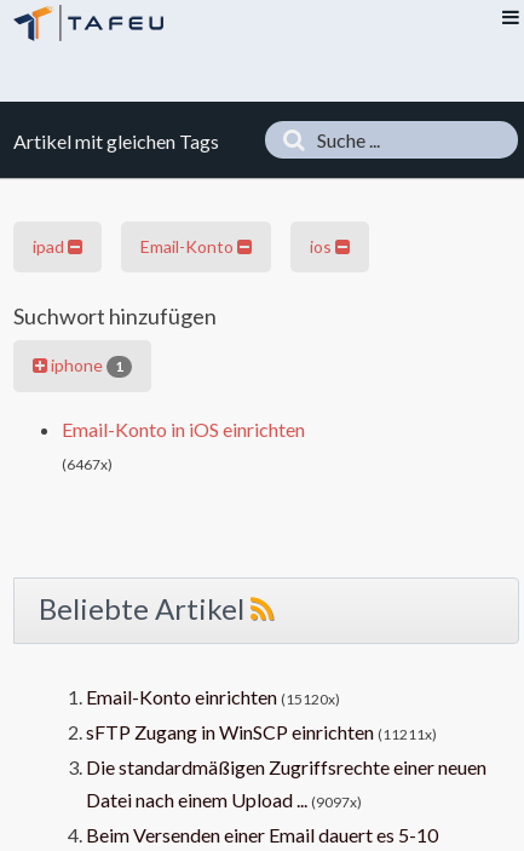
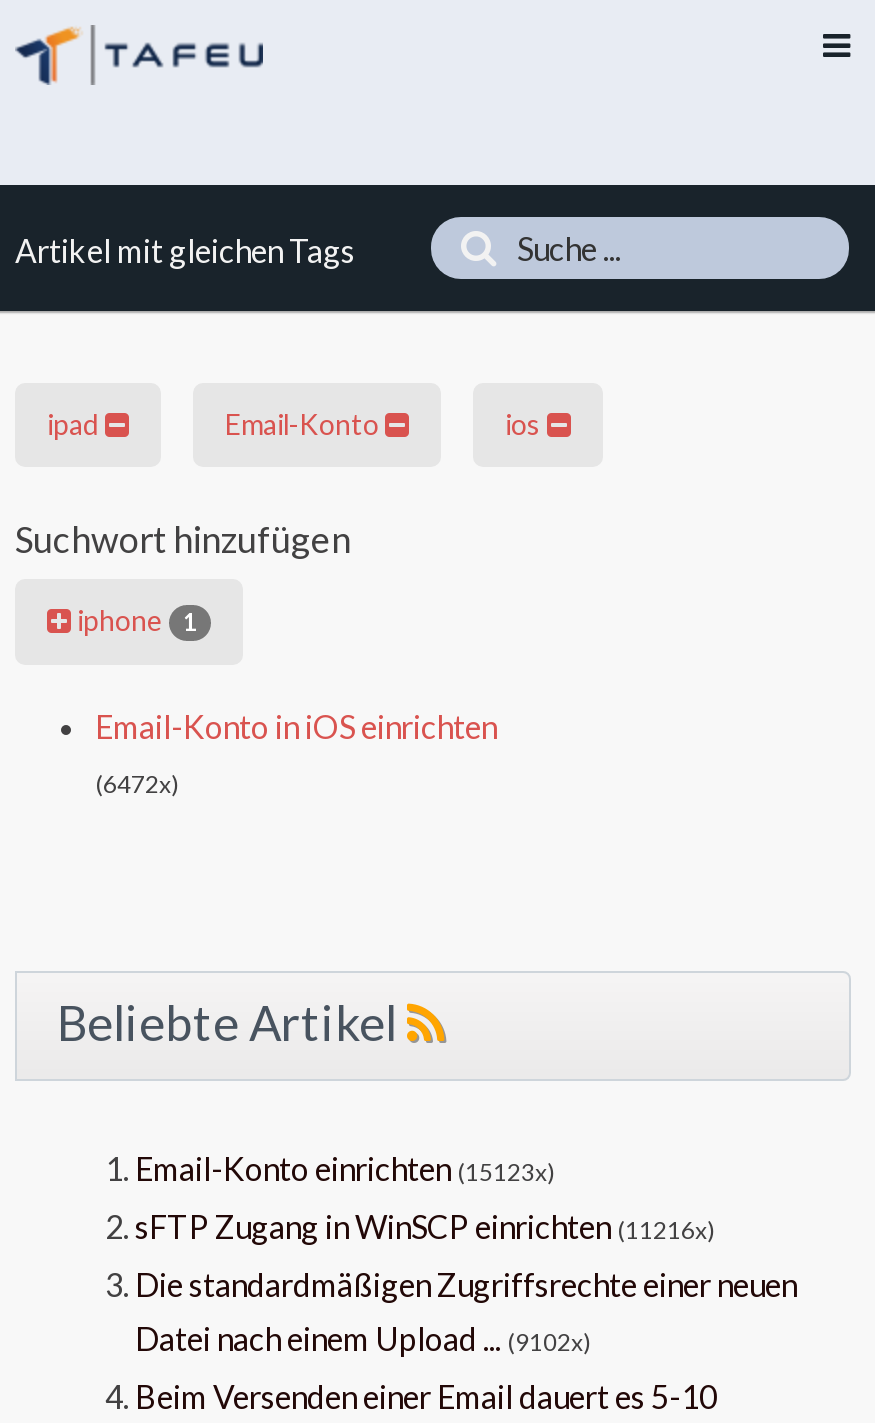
[62,455,113,473] (6467x) -> [95,769,179,799] (6472x)
[86,685,340,708] Email-Konto einrichten (15120x) -> [135,1149,555,1187] Email-Konto einrichten (15123x)
[86,720,437,743] sFTP Zugang in WinSCP einrichten (11211x) -> [135,1207,715,1245] sFTP Zugang in WinSCP einrichten (11216x)
[86,788,362,811] Datei nach einem Upload ... (9097x) -> [135,1319,591,1357] Datei nach einem Upload ... (9102x)

